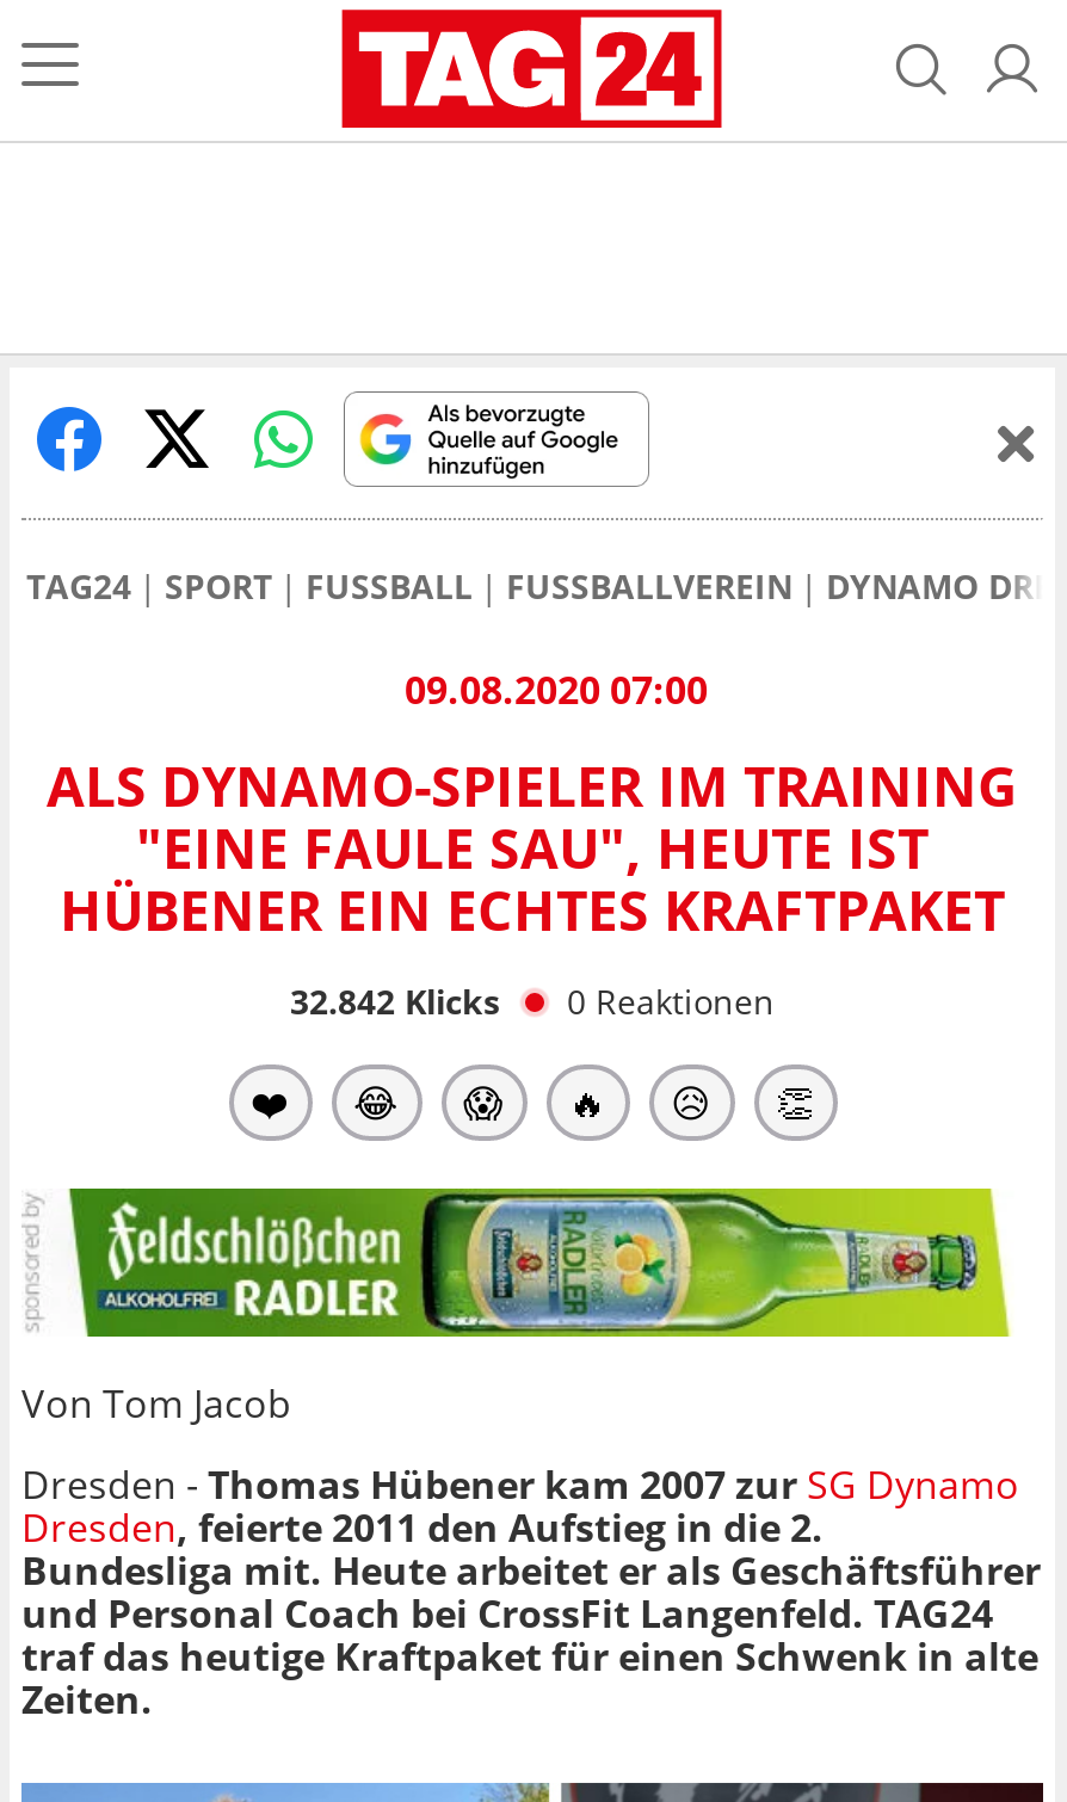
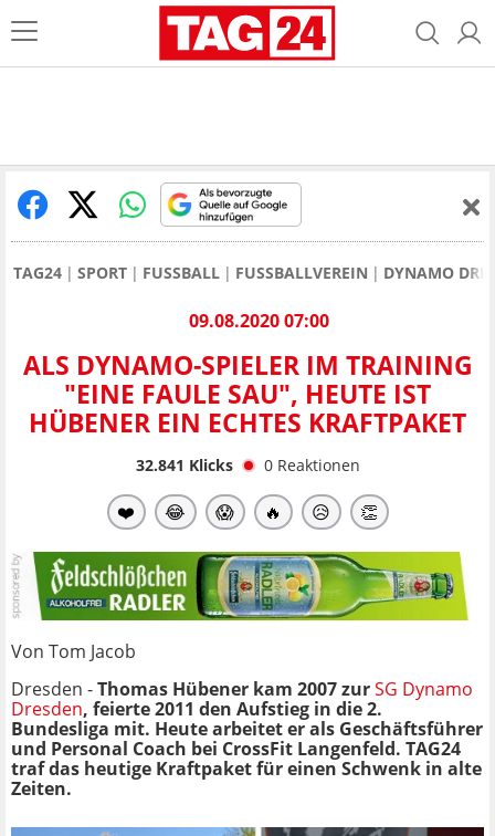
[290,978,775,1023] 32.842 Klicks 0 Reaktionen -> [135,454,360,475] 32.841 Klicks 0 Reaktionen

